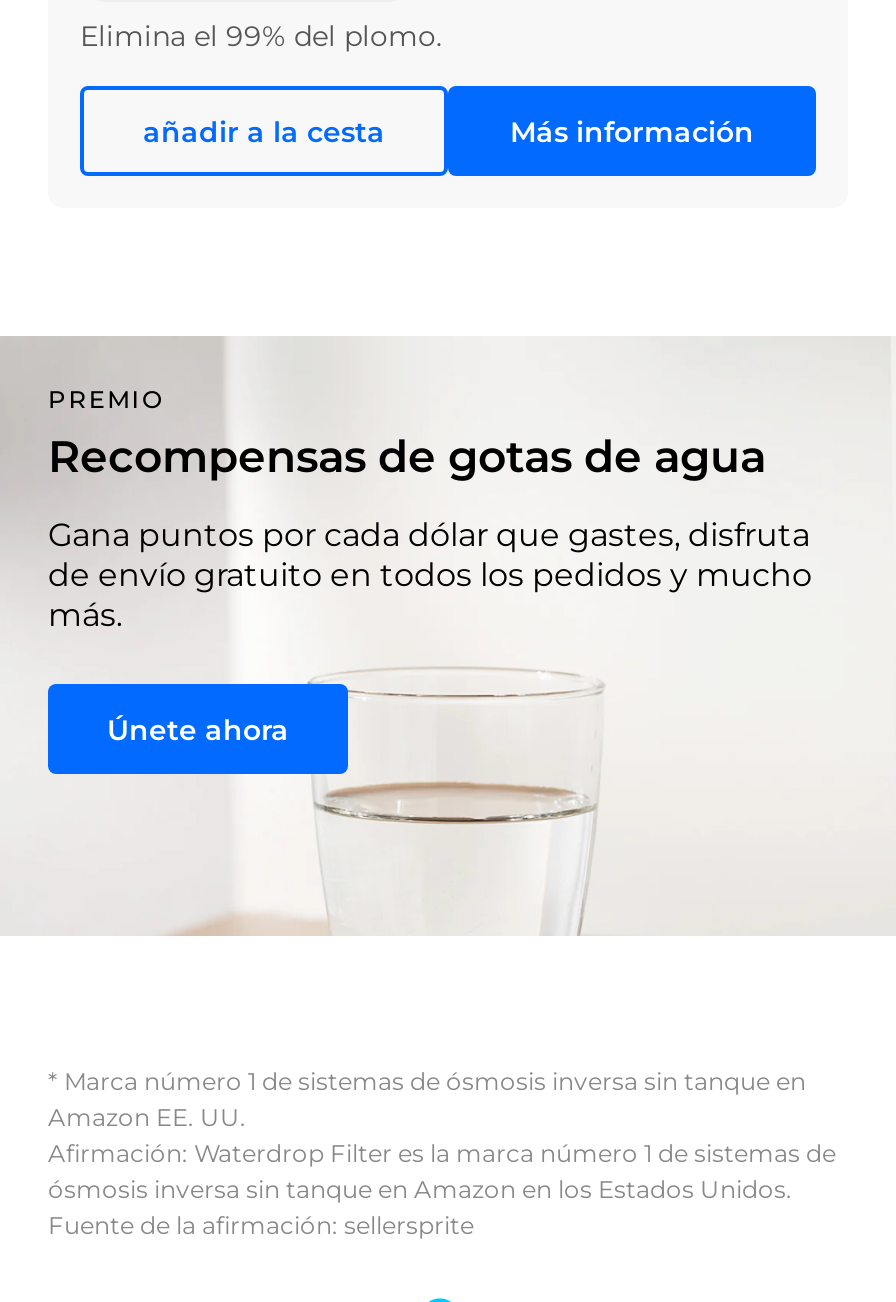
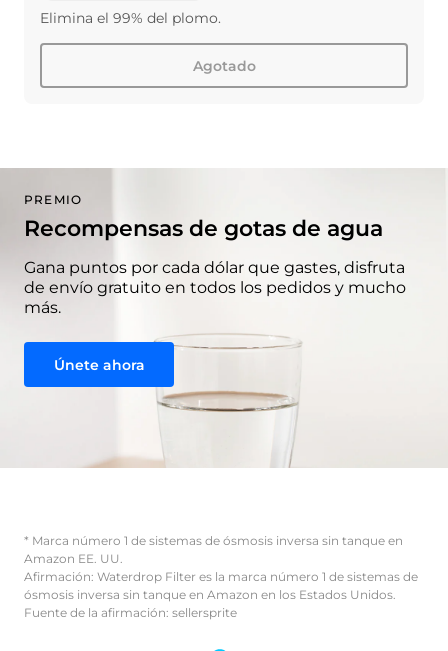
[143,113,754,149] añadir a la cesta | Más información -> [192,57,255,75] Agotado

